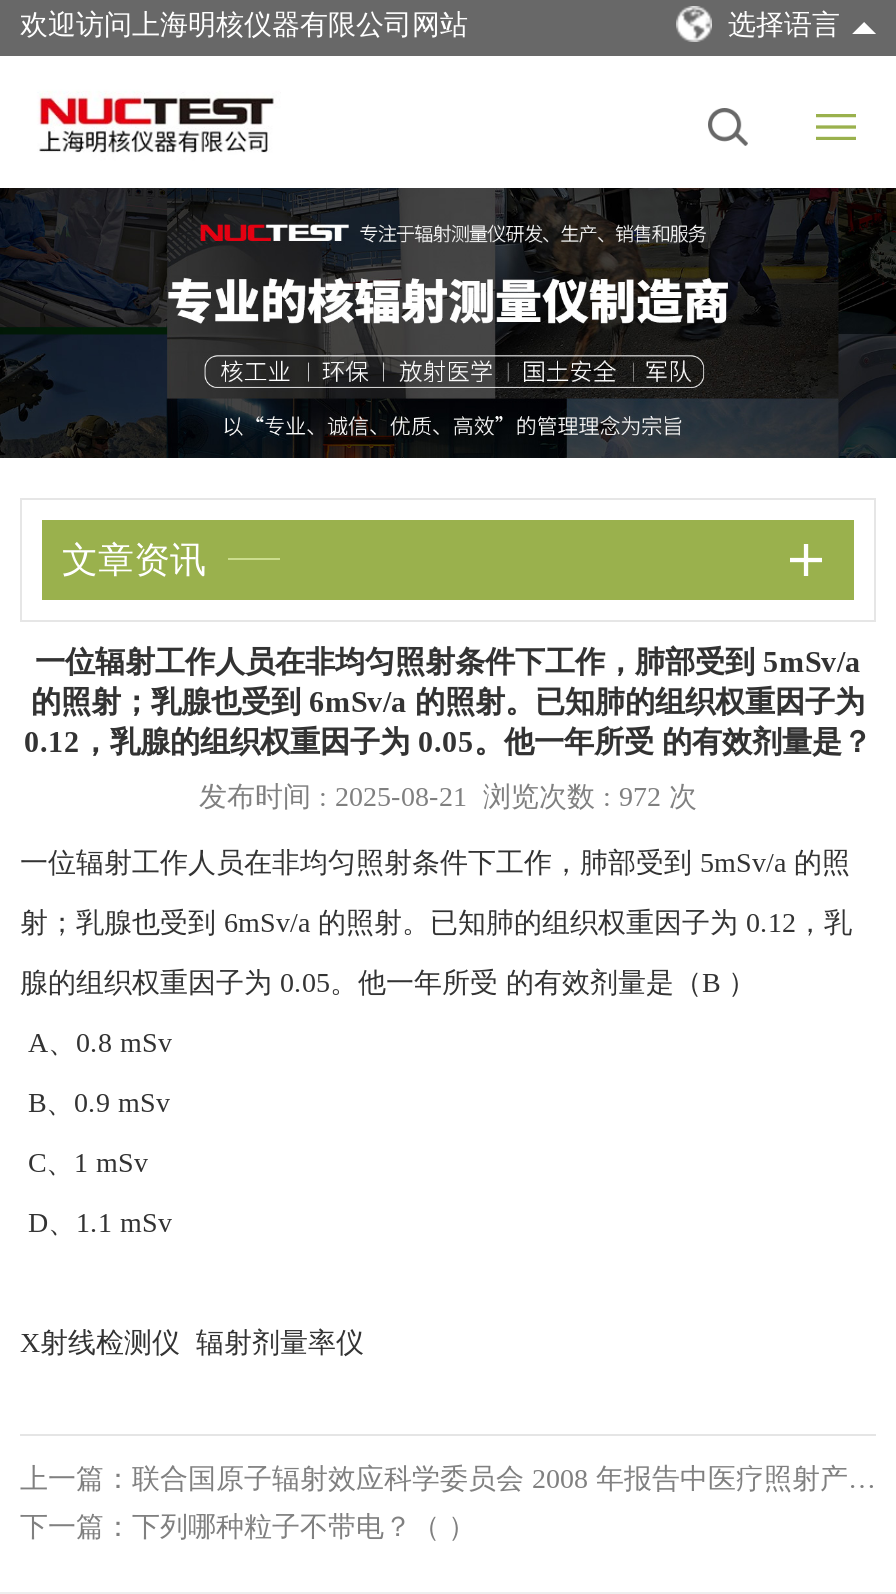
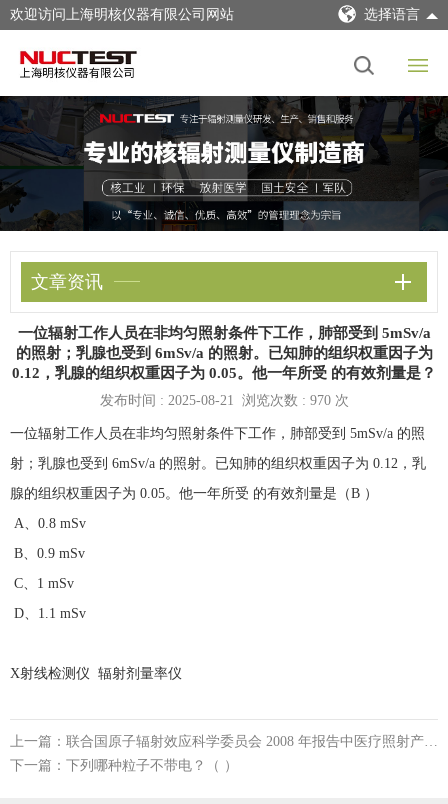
[199,782,697,812] 发布时间 : 2025-08-21 浏览次数 : 972 次 -> [99,393,348,408] 发布时间 : 2025-08-21 浏览次数 : 970 次

